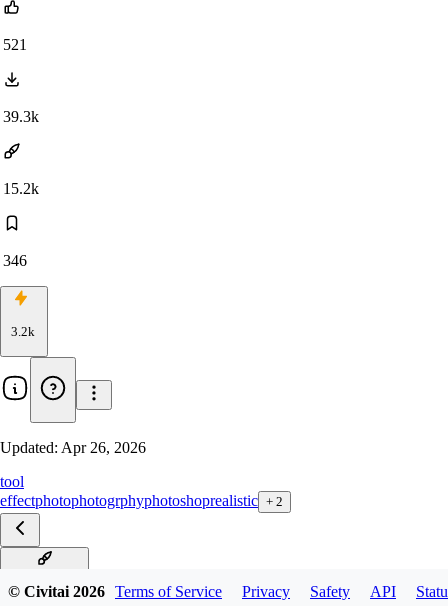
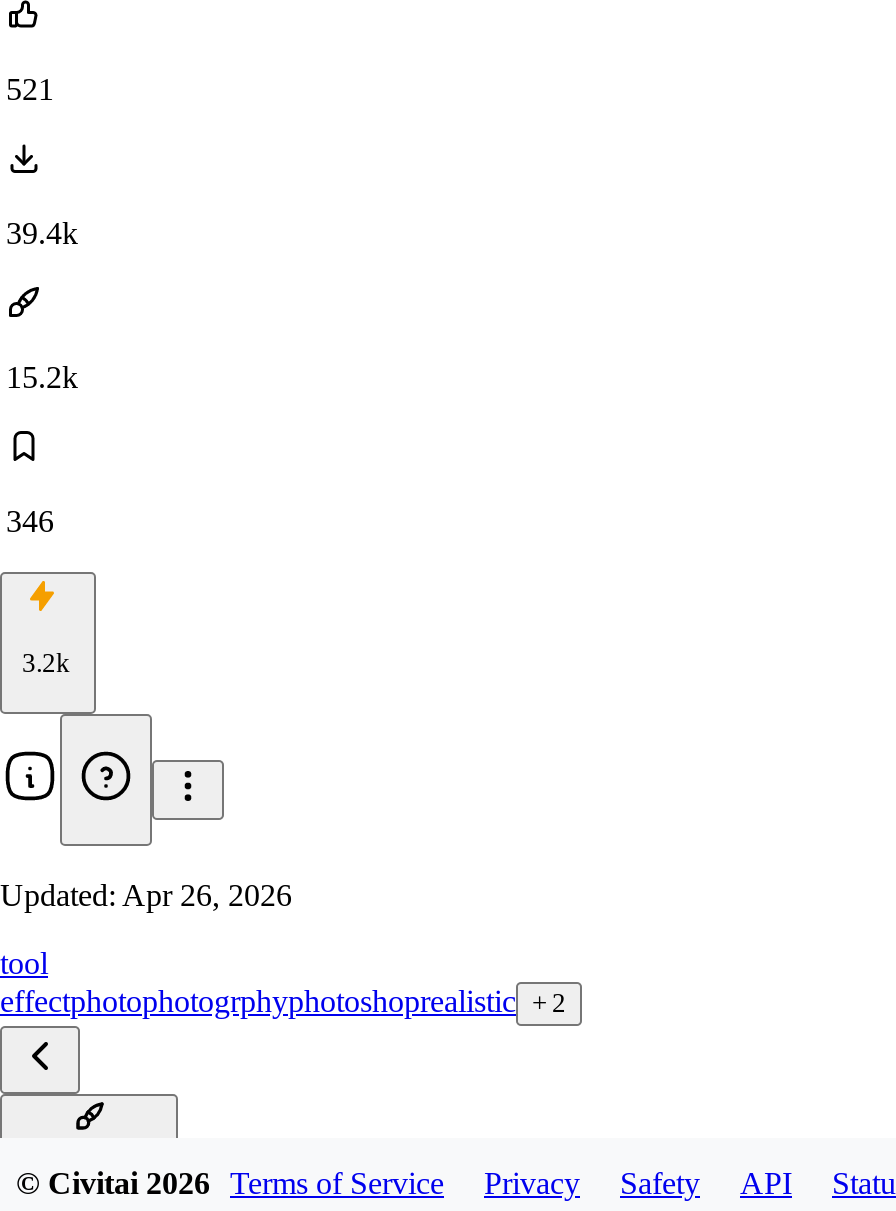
[3,108,39,125] 39.3k -> [6,216,78,250] 39.4k

